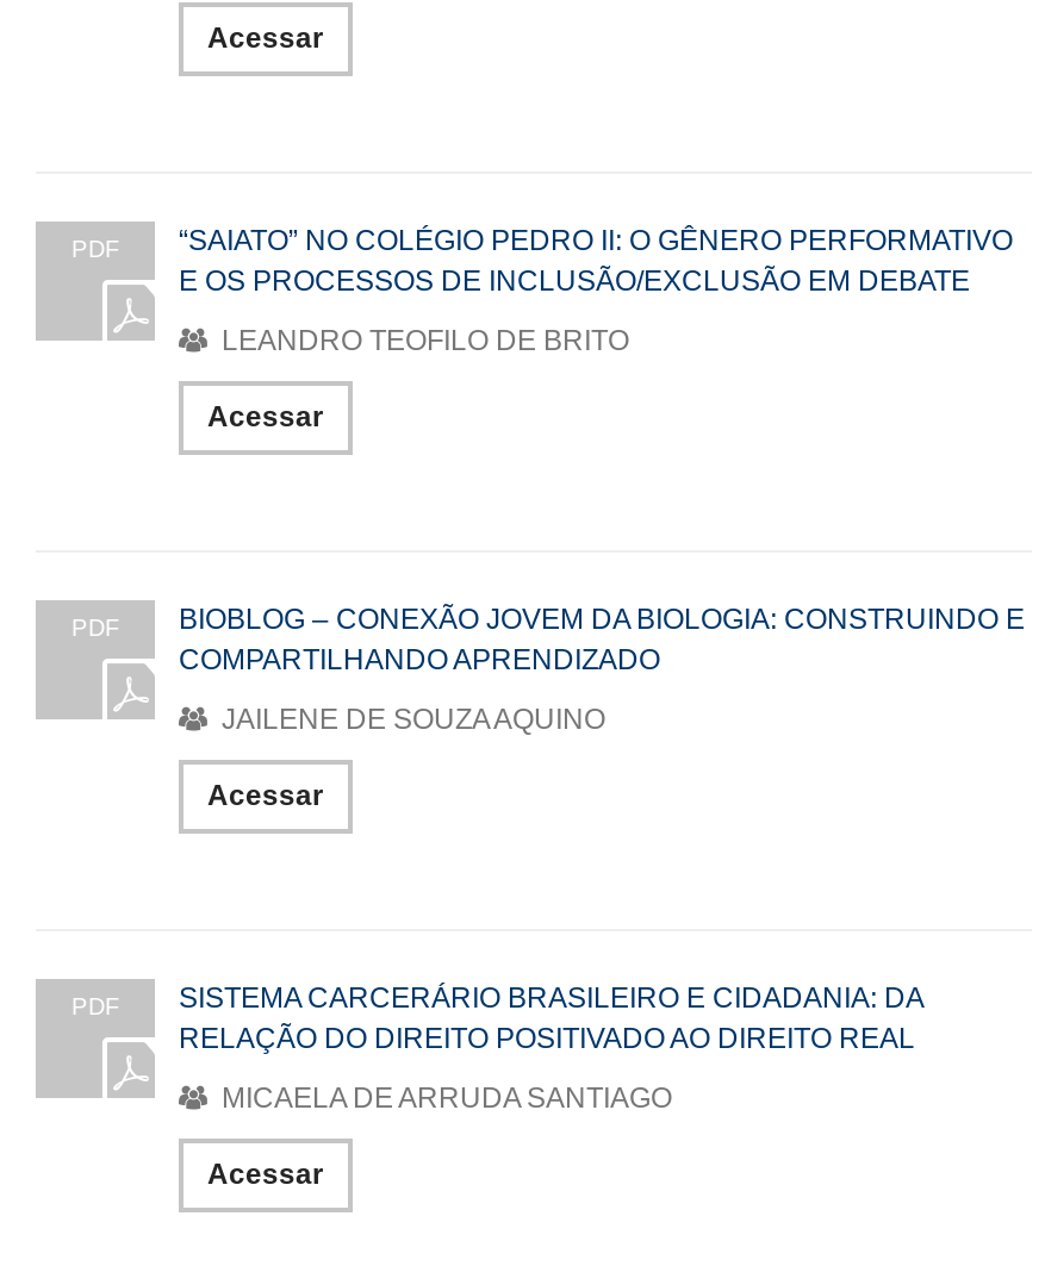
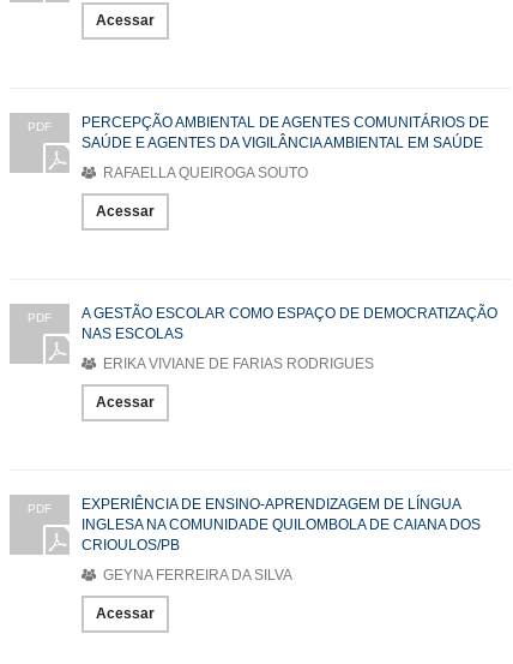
[179,224,1013,298] “SAIATO” NO COLÉGIO PEDRO II: O GÊNERO PERFORMATIVO | E OS PROCESSOS DE INCLUSÃO/EXCLUSÃO EM DEBATE -> [82,114,489,151] PERCEPÇÃO AMBIENTAL DE AGENTES COMUNITÁRIOS DE | SAÚDE E AGENTES DA VIGILÂNCIA AMBIENTAL EM SAÚDE
[214,324,629,357] LEANDRO TEOFILO DE BRITO -> [99,164,308,181] RAFAELLA QUEIROGA SOUTO
[179,602,1025,676] BIOBLOG – CONEXÃO JOVEM DA BIOLOGIA: CONSTRUINDO E | COMPARTILHANDO APRENDIZADO -> [82,305,497,342] A GESTÃO ESCOLAR COMO ESPAÇO DE DEMOCRATIZAÇÃO | NAS ESCOLAS
[214,702,605,736] JAILENE DE SOUZA AQUINO -> [99,355,374,372] ERIKA VIVIANE DE FARIAS RODRIGUES
[179,981,922,1055] SISTEMA CARCERÁRIO BRASILEIRO E CIDADANIA: DA | RELAÇÃO DO DIREITO POSITIVADO AO DIREITO REAL -> [82,496,481,553] EXPERIÊNCIA DE ENSINO-APRENDIZAGEM DE LÍNGUA | INGLESA NA COMUNIDADE QUILOMBOLA DE CAIANA DOS | CRIOULOS/PB
[214,1081,672,1115] MICAELA DE ARRUDA SANTIAGO -> [99,567,292,583] GEYNA FERREIRA DA SILVA

